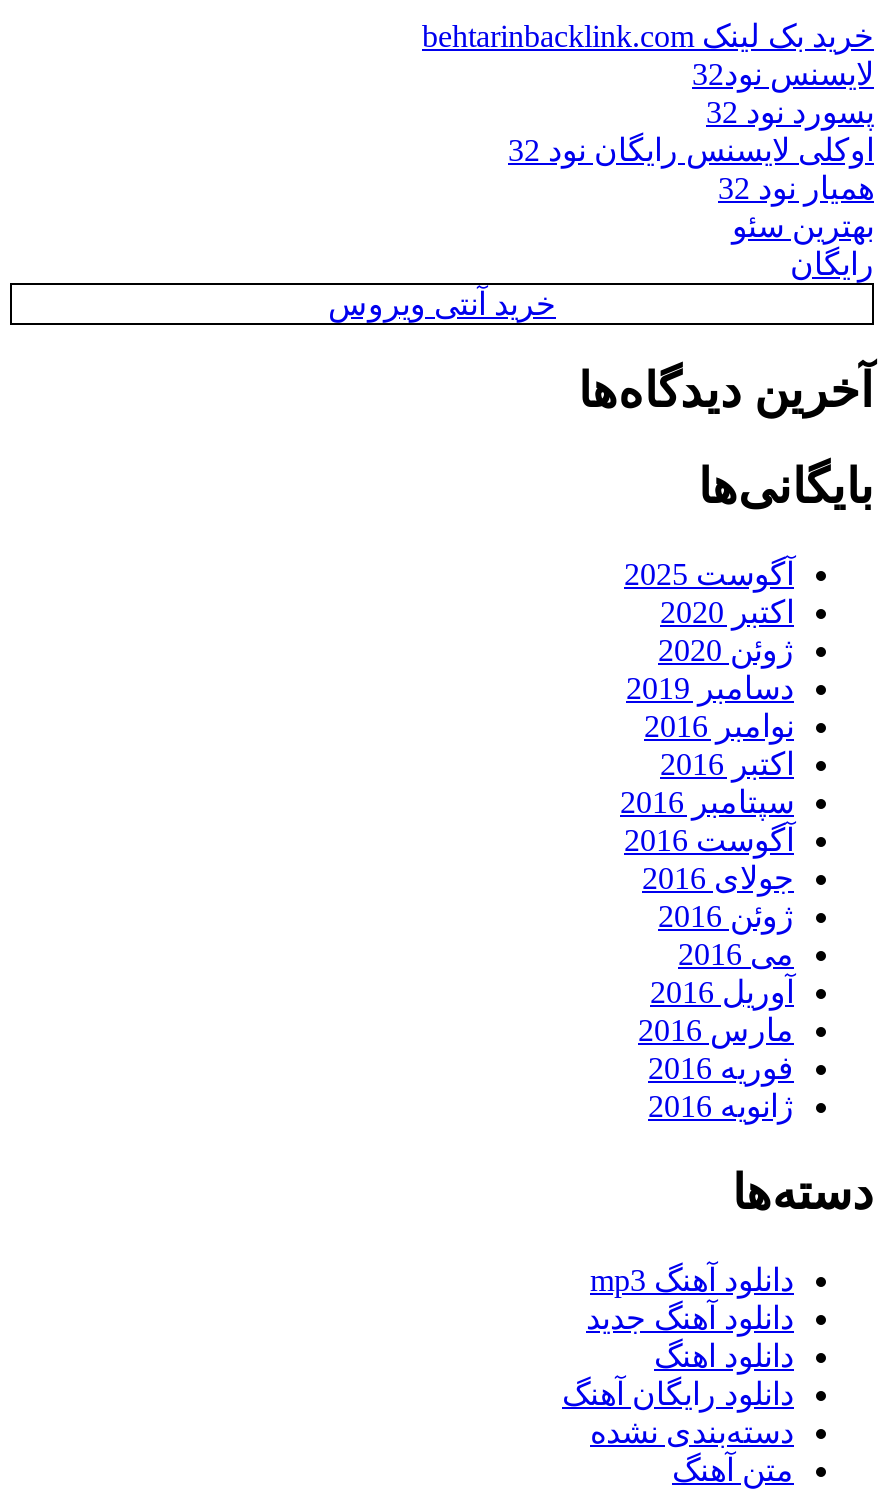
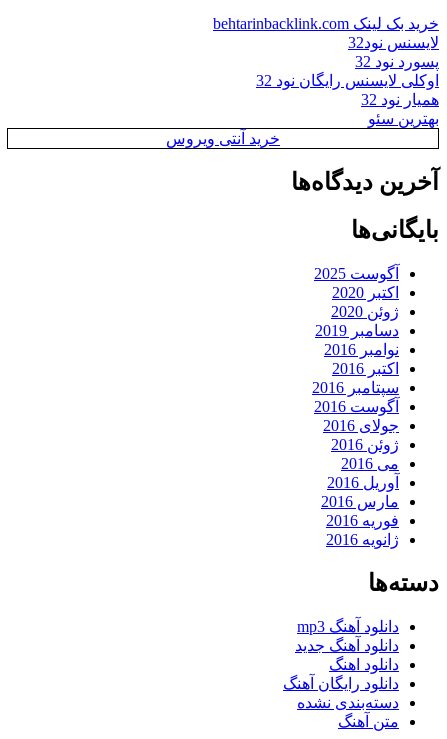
[790,246,874,280] رایگان -> none

